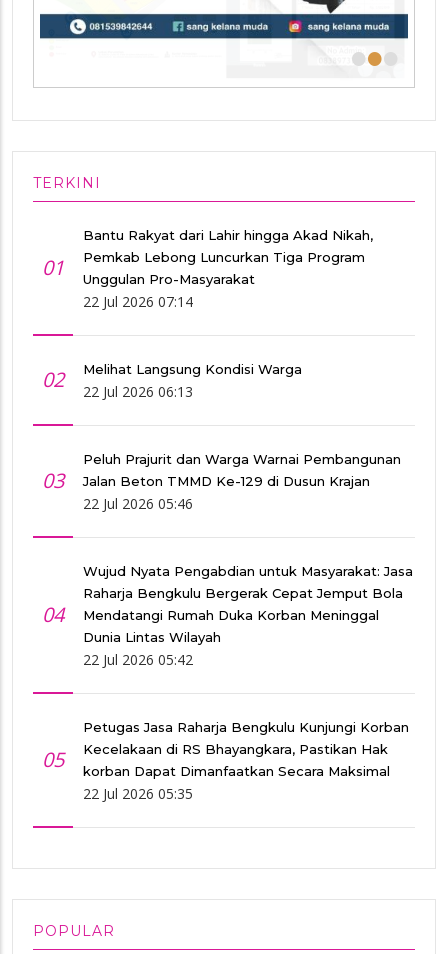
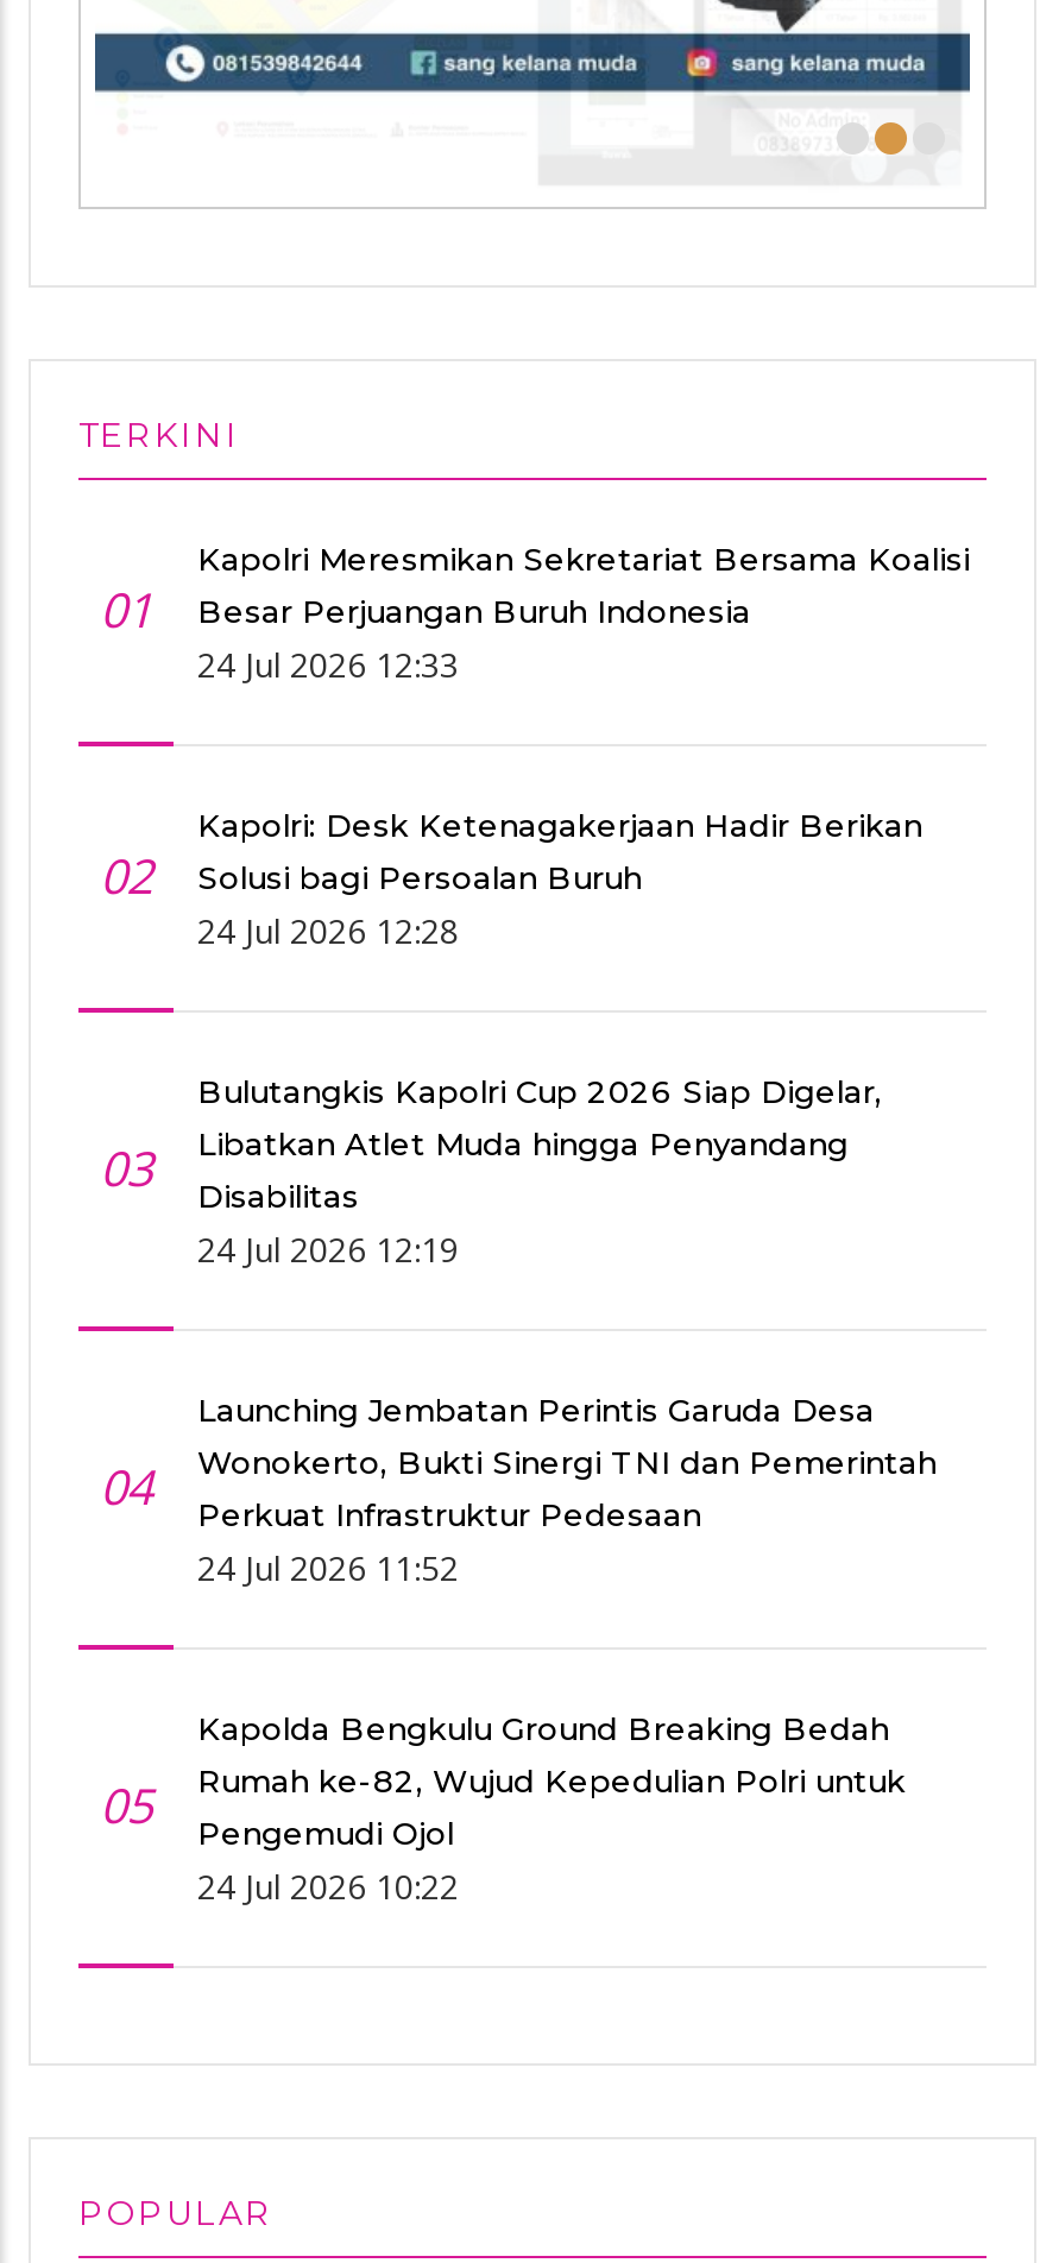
[83,227,373,311] Bantu Rakyat dari Lahir hingga Akad Nikah, | Pemkab Lebong Luncurkan Tiga Program | Unggulan Pro-Masyarakat | 22 Jul 2026 07:14 -> [197,539,970,686] Kapolri Meresmikan Sekretariat Bersama Koalisi | Besar Perjuangan Buruh Indonesia | 24 Jul 2026 12:33
[83,361,302,401] Melihat Langsung Kondisi Warga | 22 Jul 2026 06:13 -> [197,805,922,952] Kapolri: Desk Ketenagakerjaan Hadir Berikan | Solusi bagi Persoalan Buruh | 24 Jul 2026 12:28
[83,451,401,513] Peluh Prajurit dan Warga Warnai Pembangunan | Jalan Beton TMMD Ke-129 di Dusun Krajan | 22 Jul 2026 05:46 -> [197,1071,882,1271] Bulutangkis Kapolri Cup 2026 Siap Digelar, | Libatkan Atlet Muda hingga Penyandang | Disabilitas | 24 Jul 2026 12:19
[83,563,413,669] Wujud Nyata Pengabdian untuk Masyarakat: Jasa | Raharja Bengkulu Bergerak Cepat Jemput Bola | Mendatangi Rumah Duka Korban Meninggal | Dunia Lintas Wilayah | 22 Jul 2026 05:42 -> [197,1390,937,1589] Launching Jembatan Perintis Garuda Desa | Wonokerto, Bukti Sinergi TNI dan Pemerintah | Perkuat Infrastruktur Pedesaan | 24 Jul 2026 11:52
[83,719,409,803] Petugas Jasa Raharja Bengkulu Kunjungi Korban | Kecelakaan di RS Bhayangkara, Pastikan Hak | korban Dapat Dimanfaatkan Secara Maksimal | 22 Jul 2026 05:35 -> [197,1708,906,1908] Kapolda Bengkulu Ground Breaking Bedah | Rumah ke-82, Wujud Kepedulian Polri untuk | Pengemudi Ojol | 24 Jul 2026 10:22

